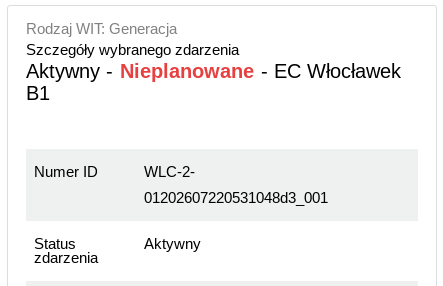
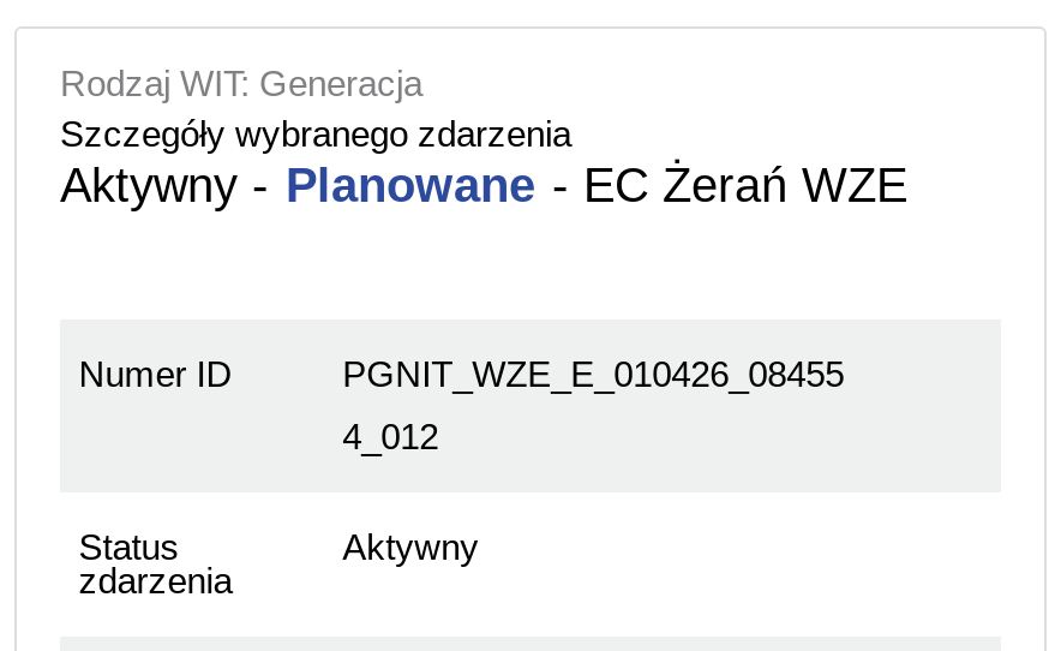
[26,60,401,104] Aktywny - Nieplanowane - EC Włocławek | B1 -> [60,159,907,211] Aktywny - Planowane - EC Żerań WZE
[144,163,195,180] WLC-2- -> [342,353,844,394] PGNIT_WZE_E_010426_08455
[144,189,328,206] 01202607220531048d3_001 -> [342,416,438,456] 4_012

